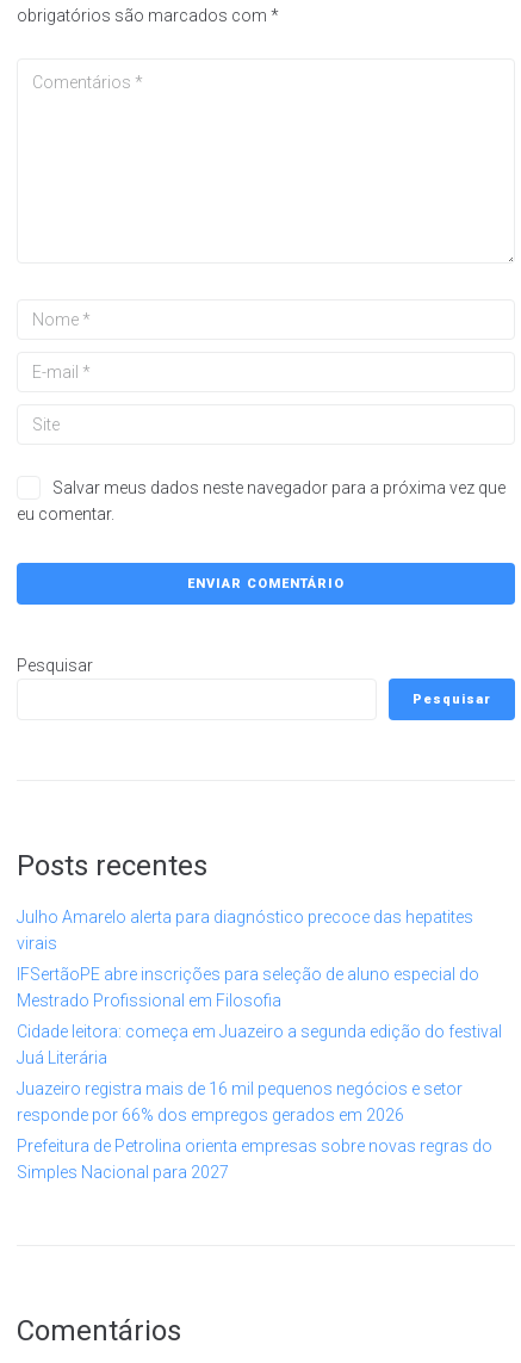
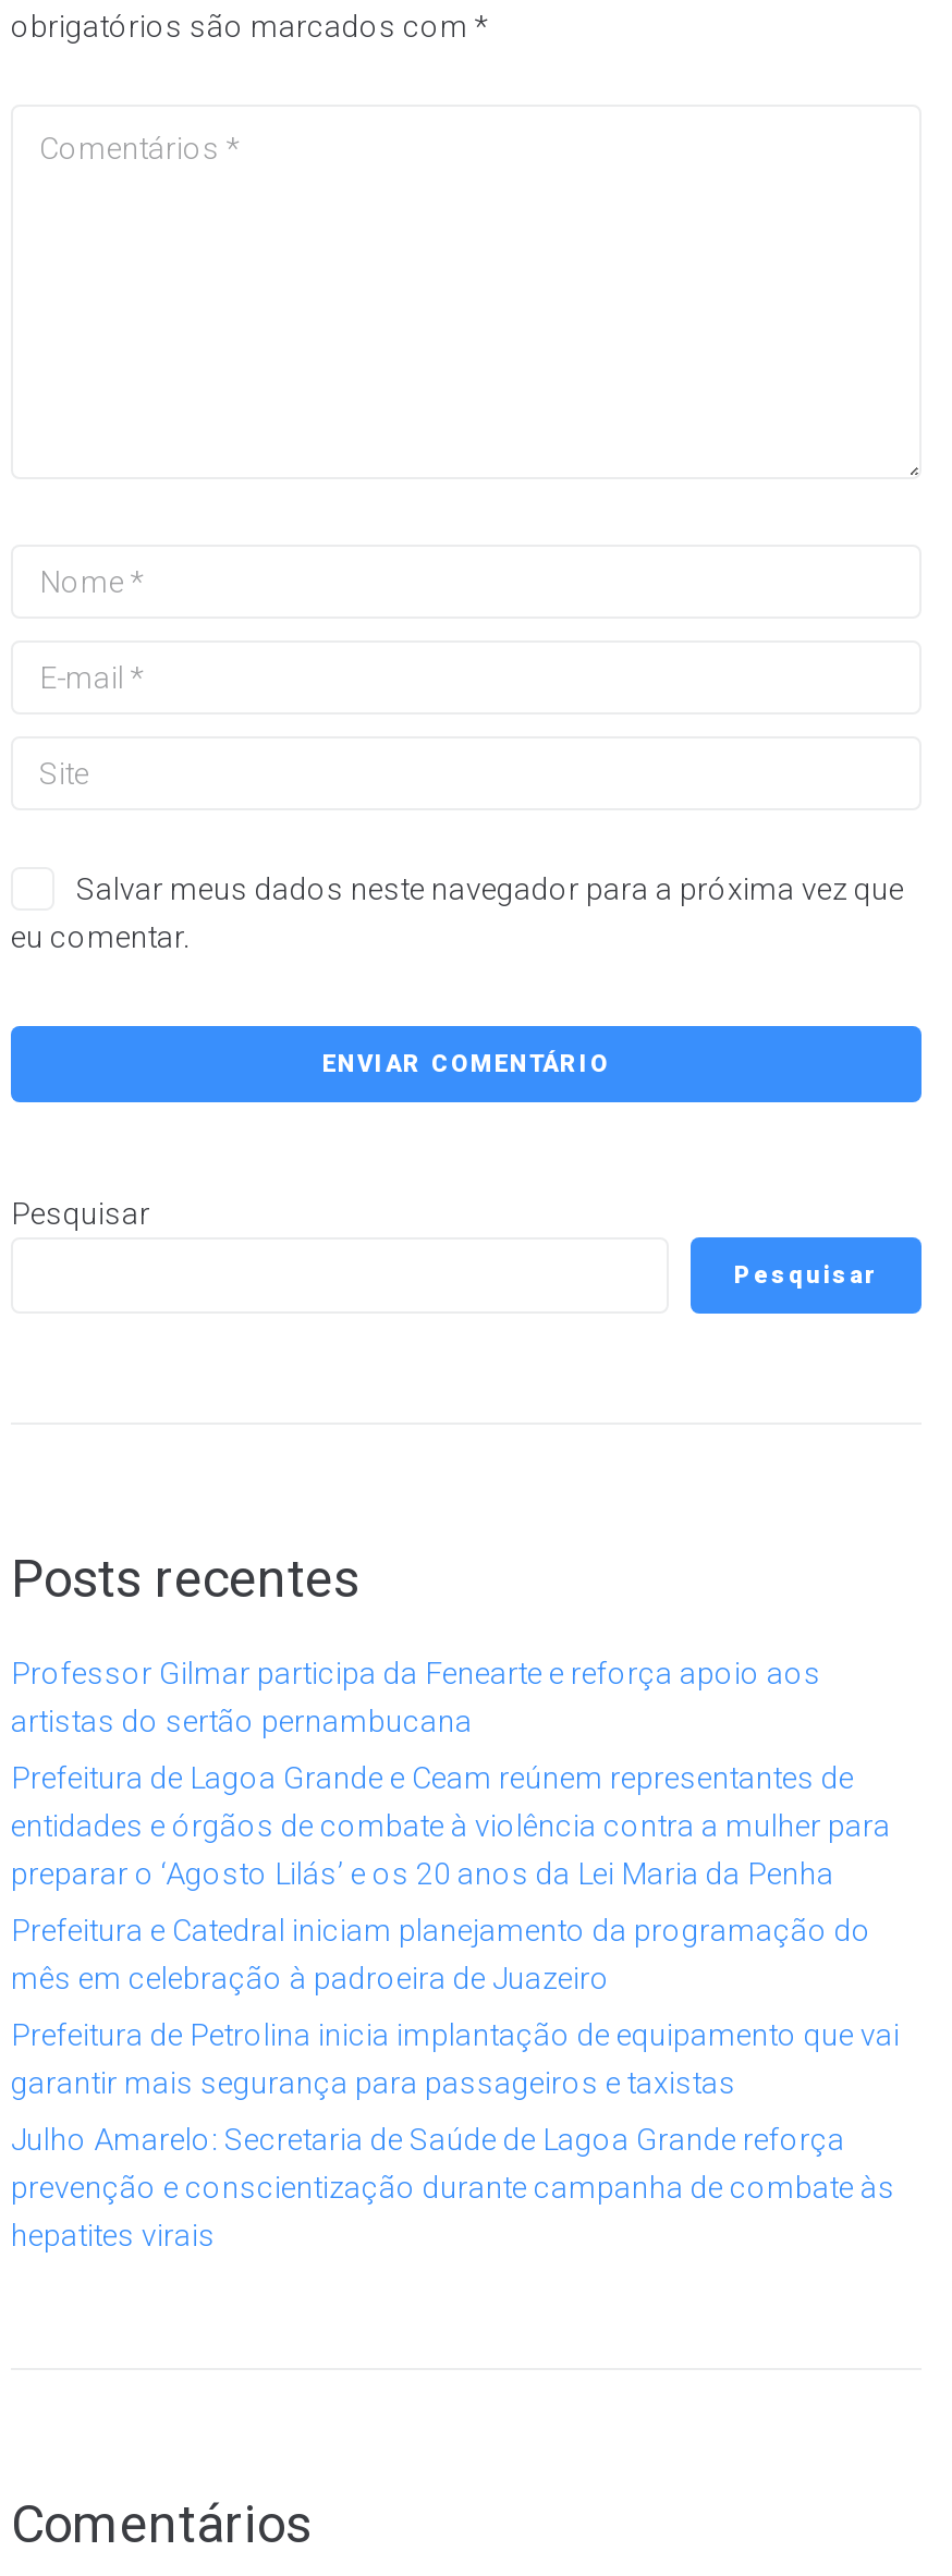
[17,908,473,953] Julho Amarelo alerta para diagnóstico precoce das hepatites | virais -> [11,1657,821,1739] Professor Gilmar participa da Fenearte e reforça apoio aos | artistas do sertão pernambucana
[17,965,479,1011] IFSertãoPE abre inscrições para seleção de aluno especial do | Mestrado Profissional em Filosofia -> [11,1761,891,1892] Prefeitura de Lagoa Grande e Ceam reúnem representantes de | entidades e órgãos de combate à violência contra a mulher para | preparar o ‘Agosto Lilás’ e os 20 anos da Lei Maria da Penha
[17,1023,502,1068] Cidade leitora: começa em Juazeiro a segunda edição do festival | Juá Literária -> [11,1914,871,1997] Prefeitura e Catedral iniciam planejamento da programação do | mês em celebração à padroeira de Juazeiro
[17,1080,463,1125] Juazeiro registra mais de 16 mil pequenos negócios e setor | responde por 66% dos empregos gerados em 2026 -> [11,2018,900,2101] Prefeitura de Petrolina inicia implantação de equipamento que vai | garantir mais segurança para passageiros e taxistas
[17,1137,492,1182] Prefeitura de Petrolina orienta empresas sobre novas regras do | Simples Nacional para 2027 -> [11,2123,895,2254] Julho Amarelo: Secretaria de Saúde de Lagoa Grande reforça | prevenção e conscientização durante campanha de combate às | hepatites virais

